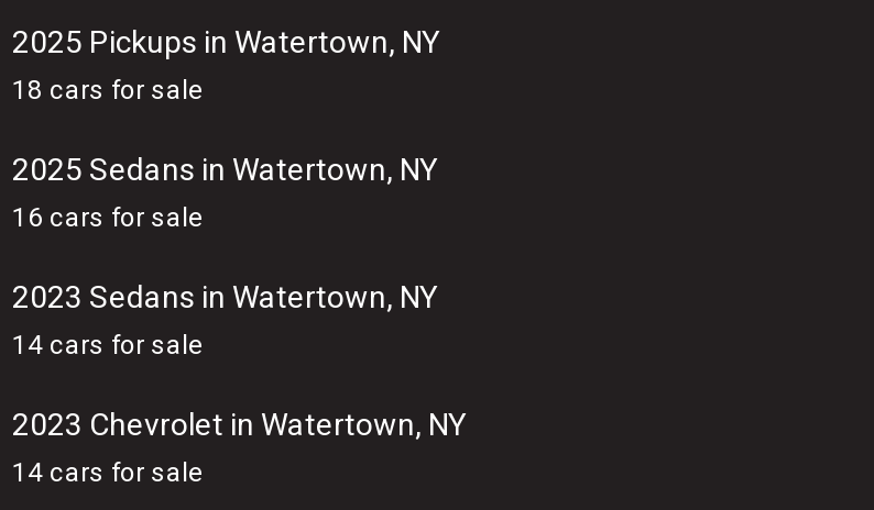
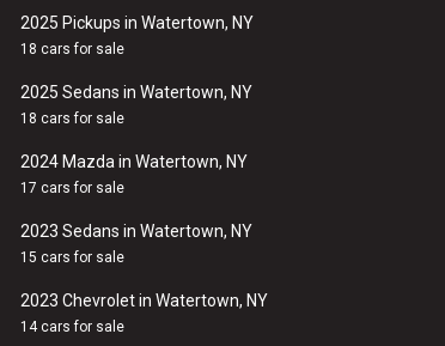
[12,202,204,233] 16 cars for sale -> [20,110,248,196] 18 cars for sale | 2024 Mazda in Watertown, NY | 17 cars for sale
[12,330,204,361] 14 cars for sale -> [20,249,124,266] 15 cars for sale

